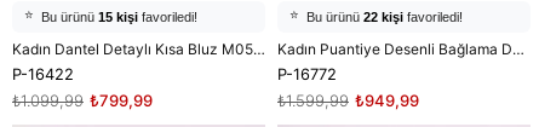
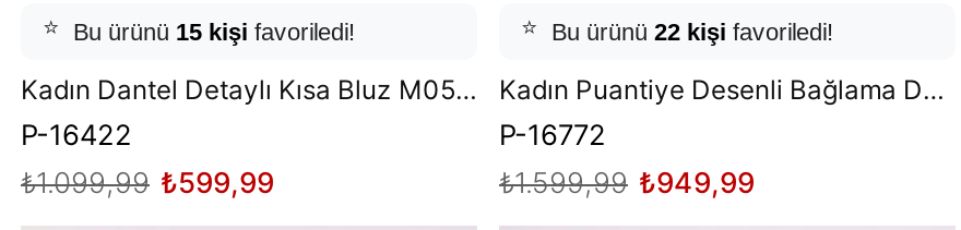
[90,90,153,109] ₺799,99 -> [161,164,274,199] ₺599,99

